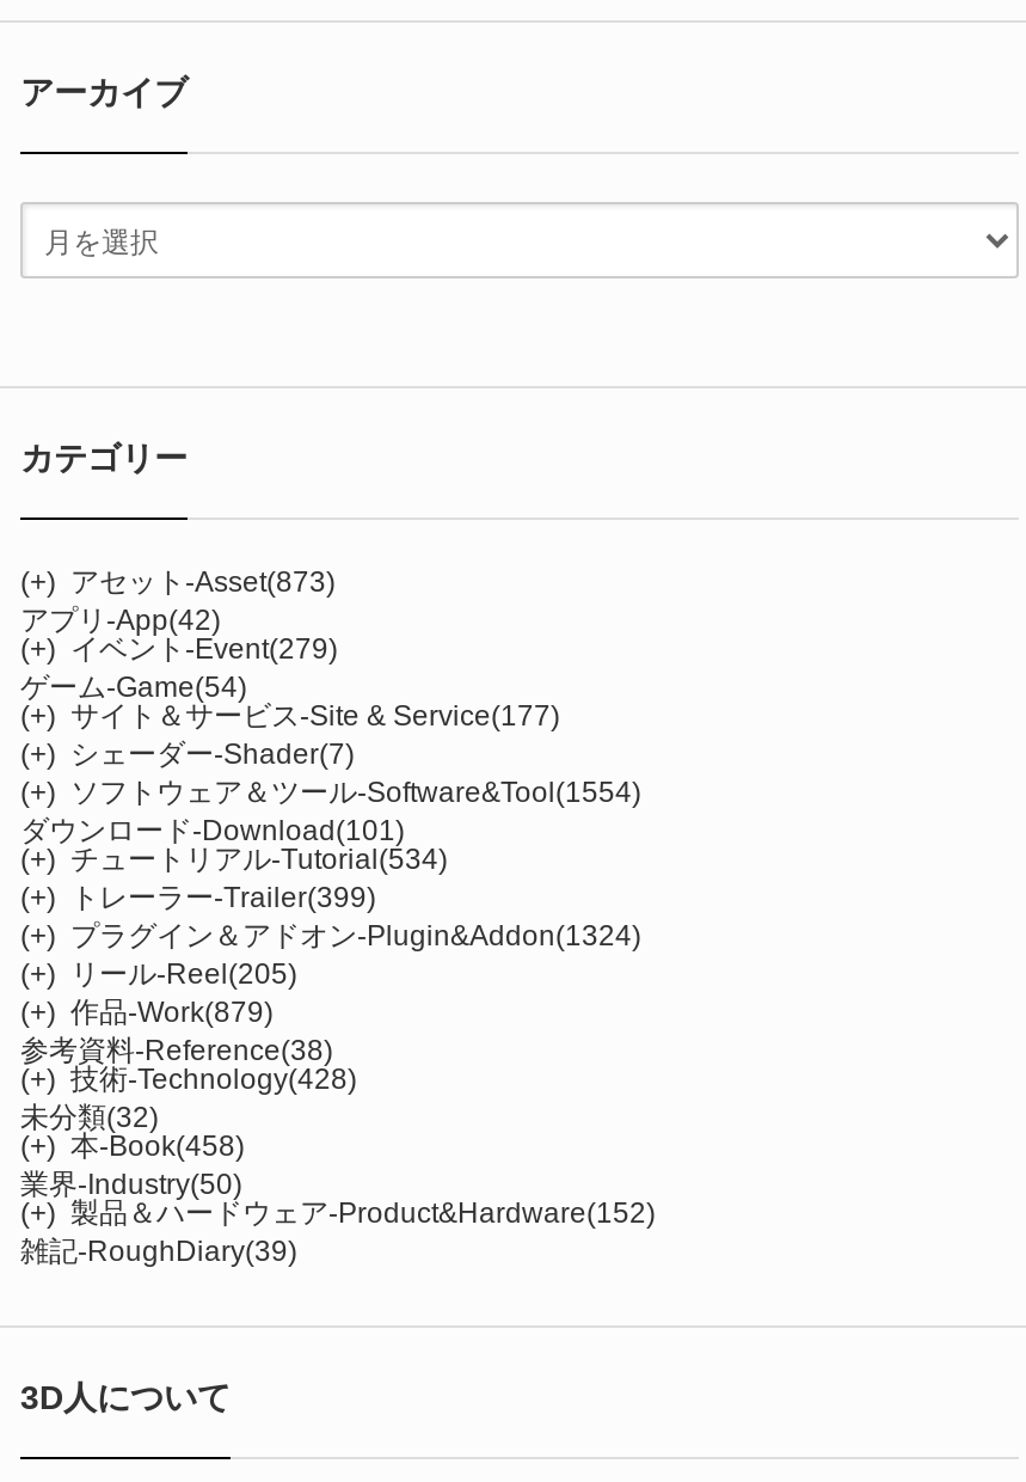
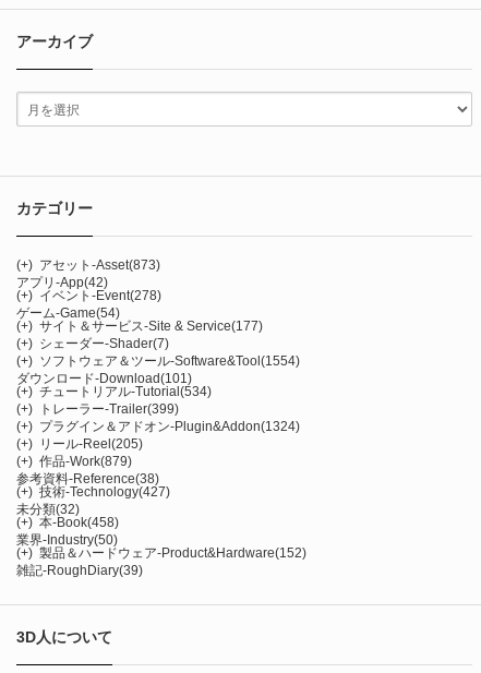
[20,631,338,665] (+) イベント-Event(279) -> [16,287,161,303] (+) イベント-Event(278)
[20,1061,357,1095] (+) 技術-Technology(428) -> [16,484,170,499] (+) 技術-Technology(427)

